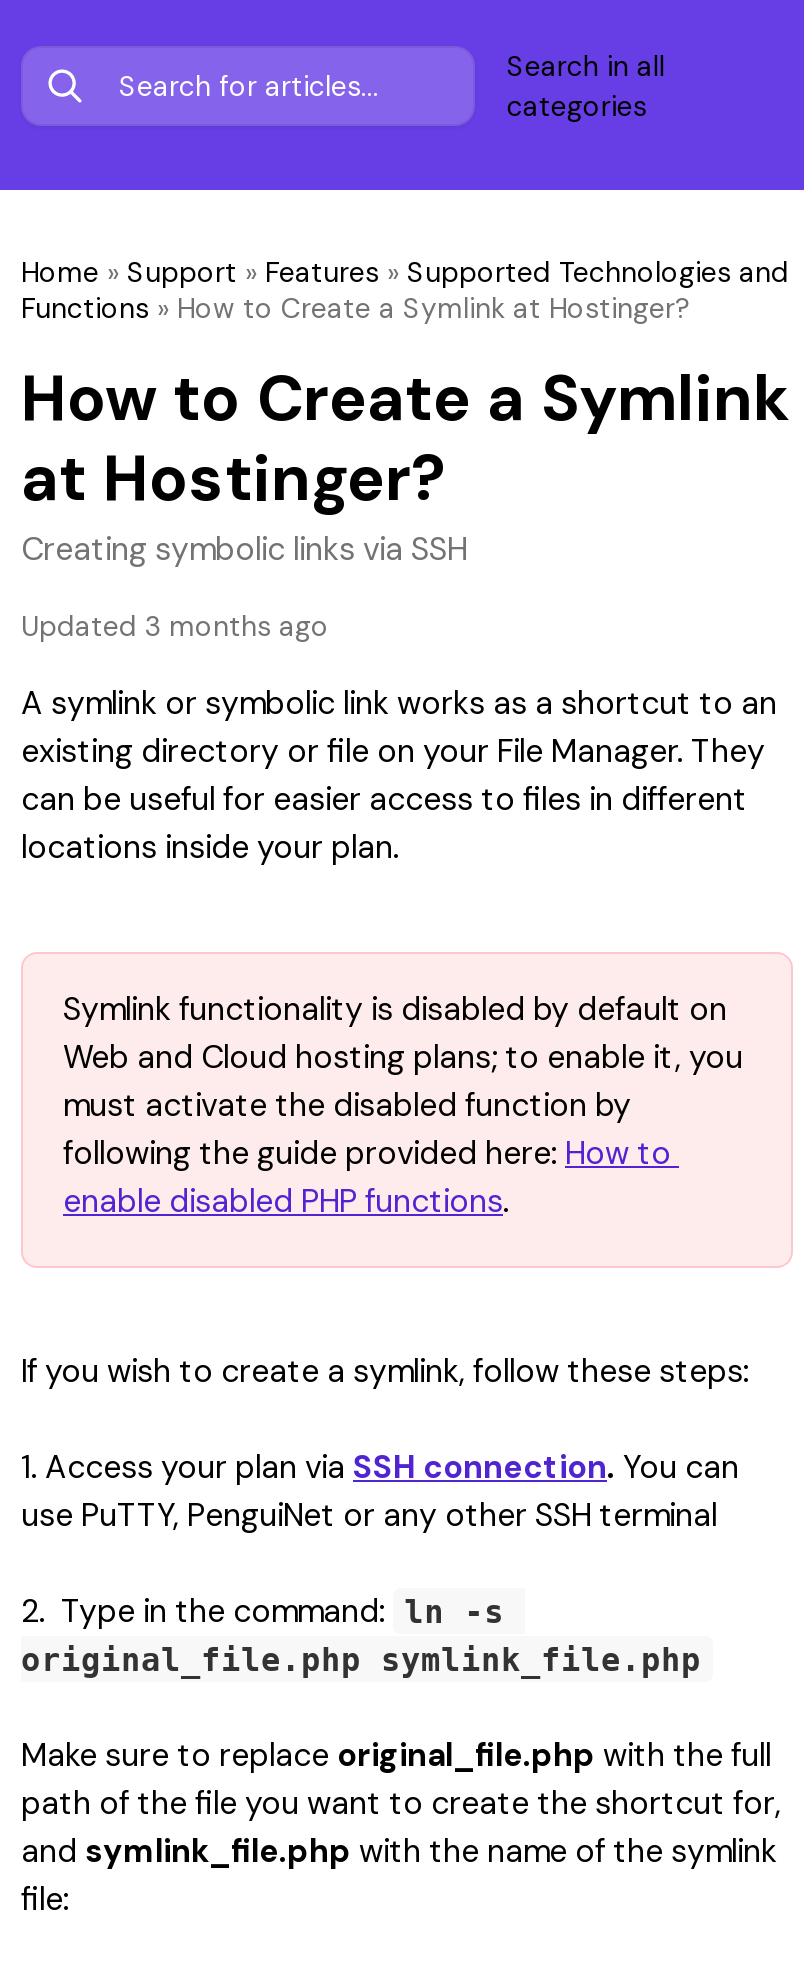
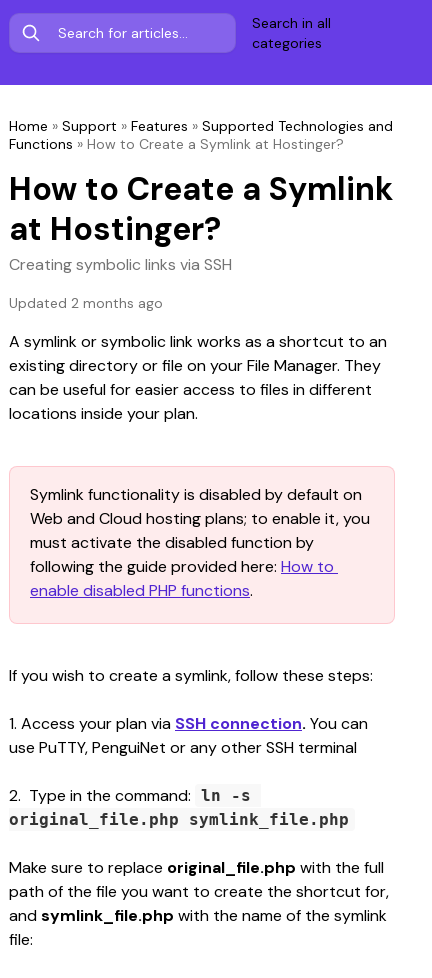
[21,608,329,644] Updated 3 months ago -> [9,294,163,312] Updated 2 months ago

